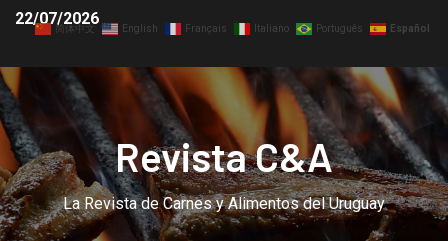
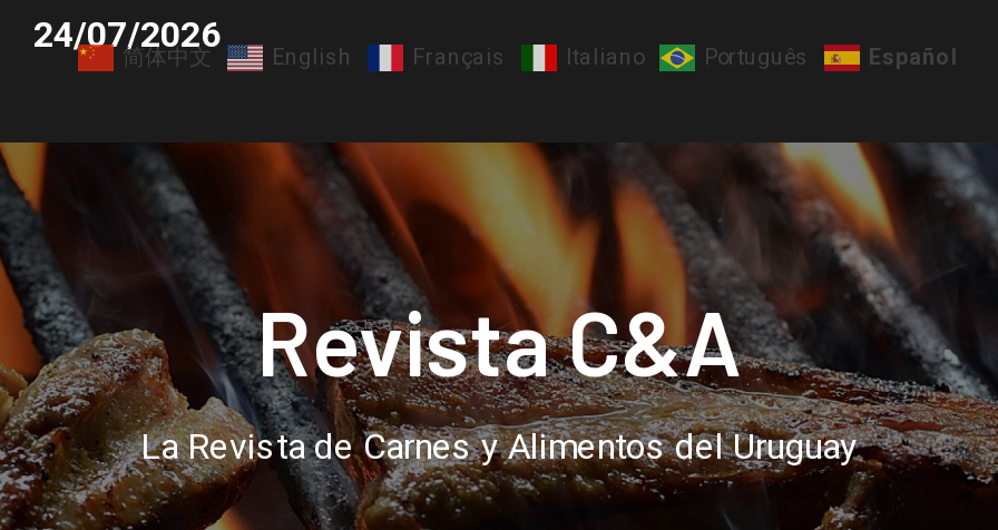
[15,9,99,28] 22/07/2026 -> [33,14,221,56] 24/07/2026

